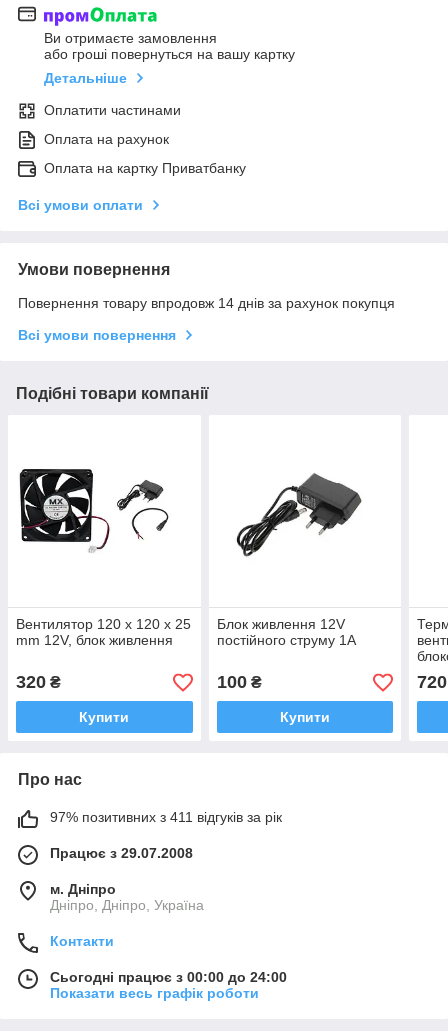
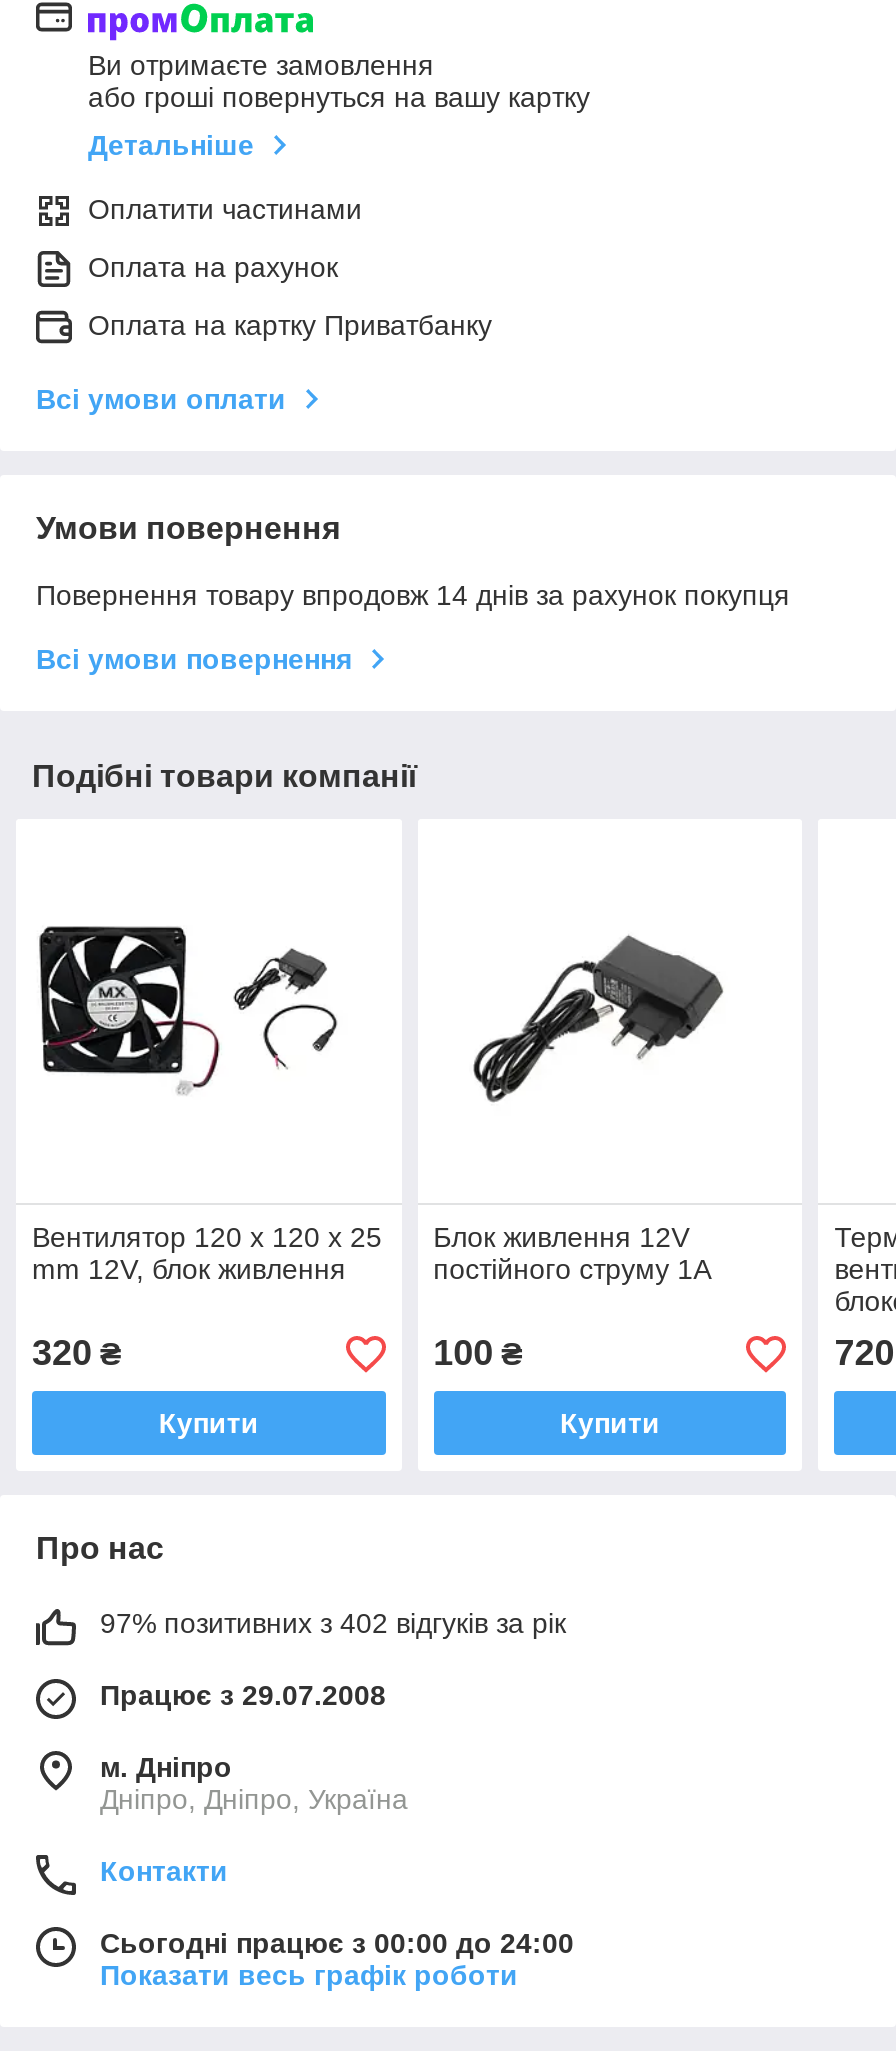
[50,809,282,825] 97% позитивних з 411 відгуків за рік -> [100,1608,566,1640] 97% позитивних з 402 відгуків за рік

